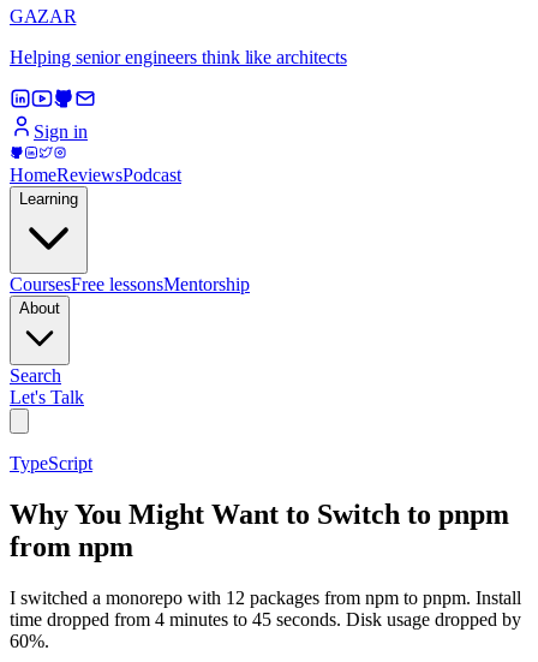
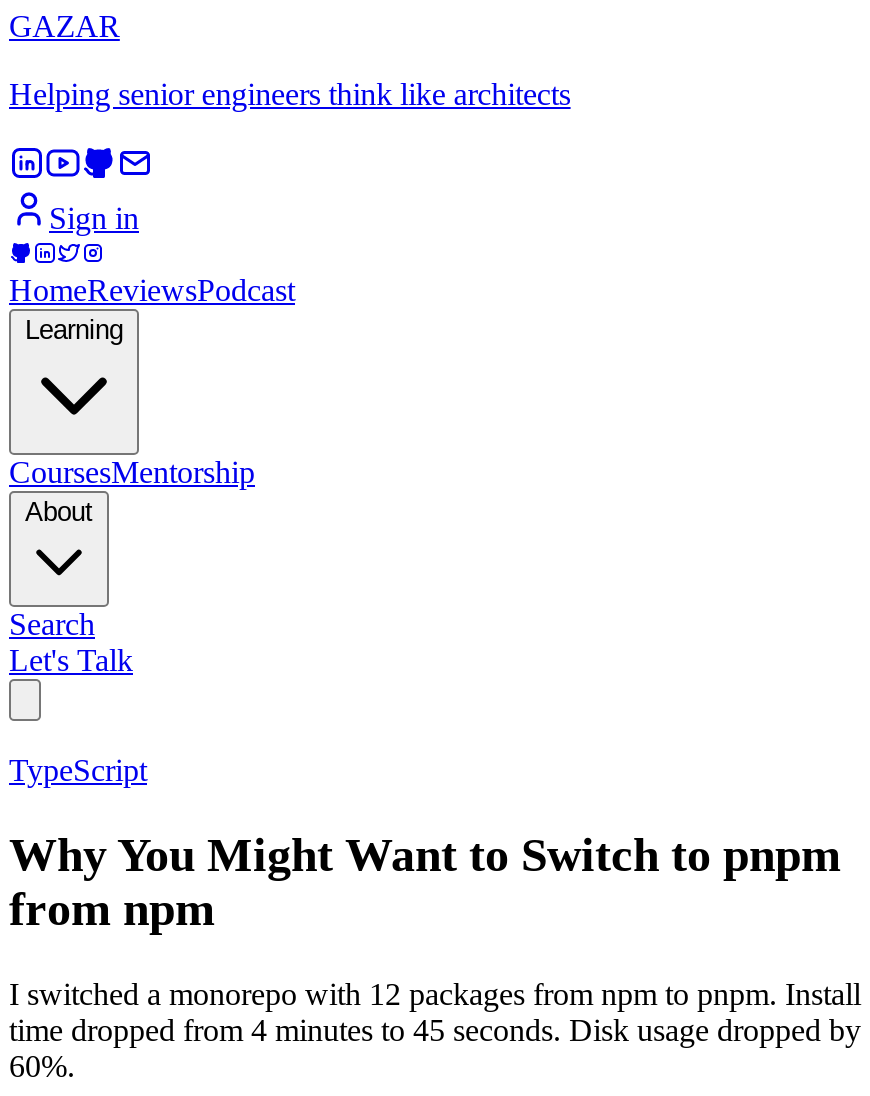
[10,274,250,294] CoursesFree lessonsMentorship -> [9,455,255,489] CoursesMentorship

